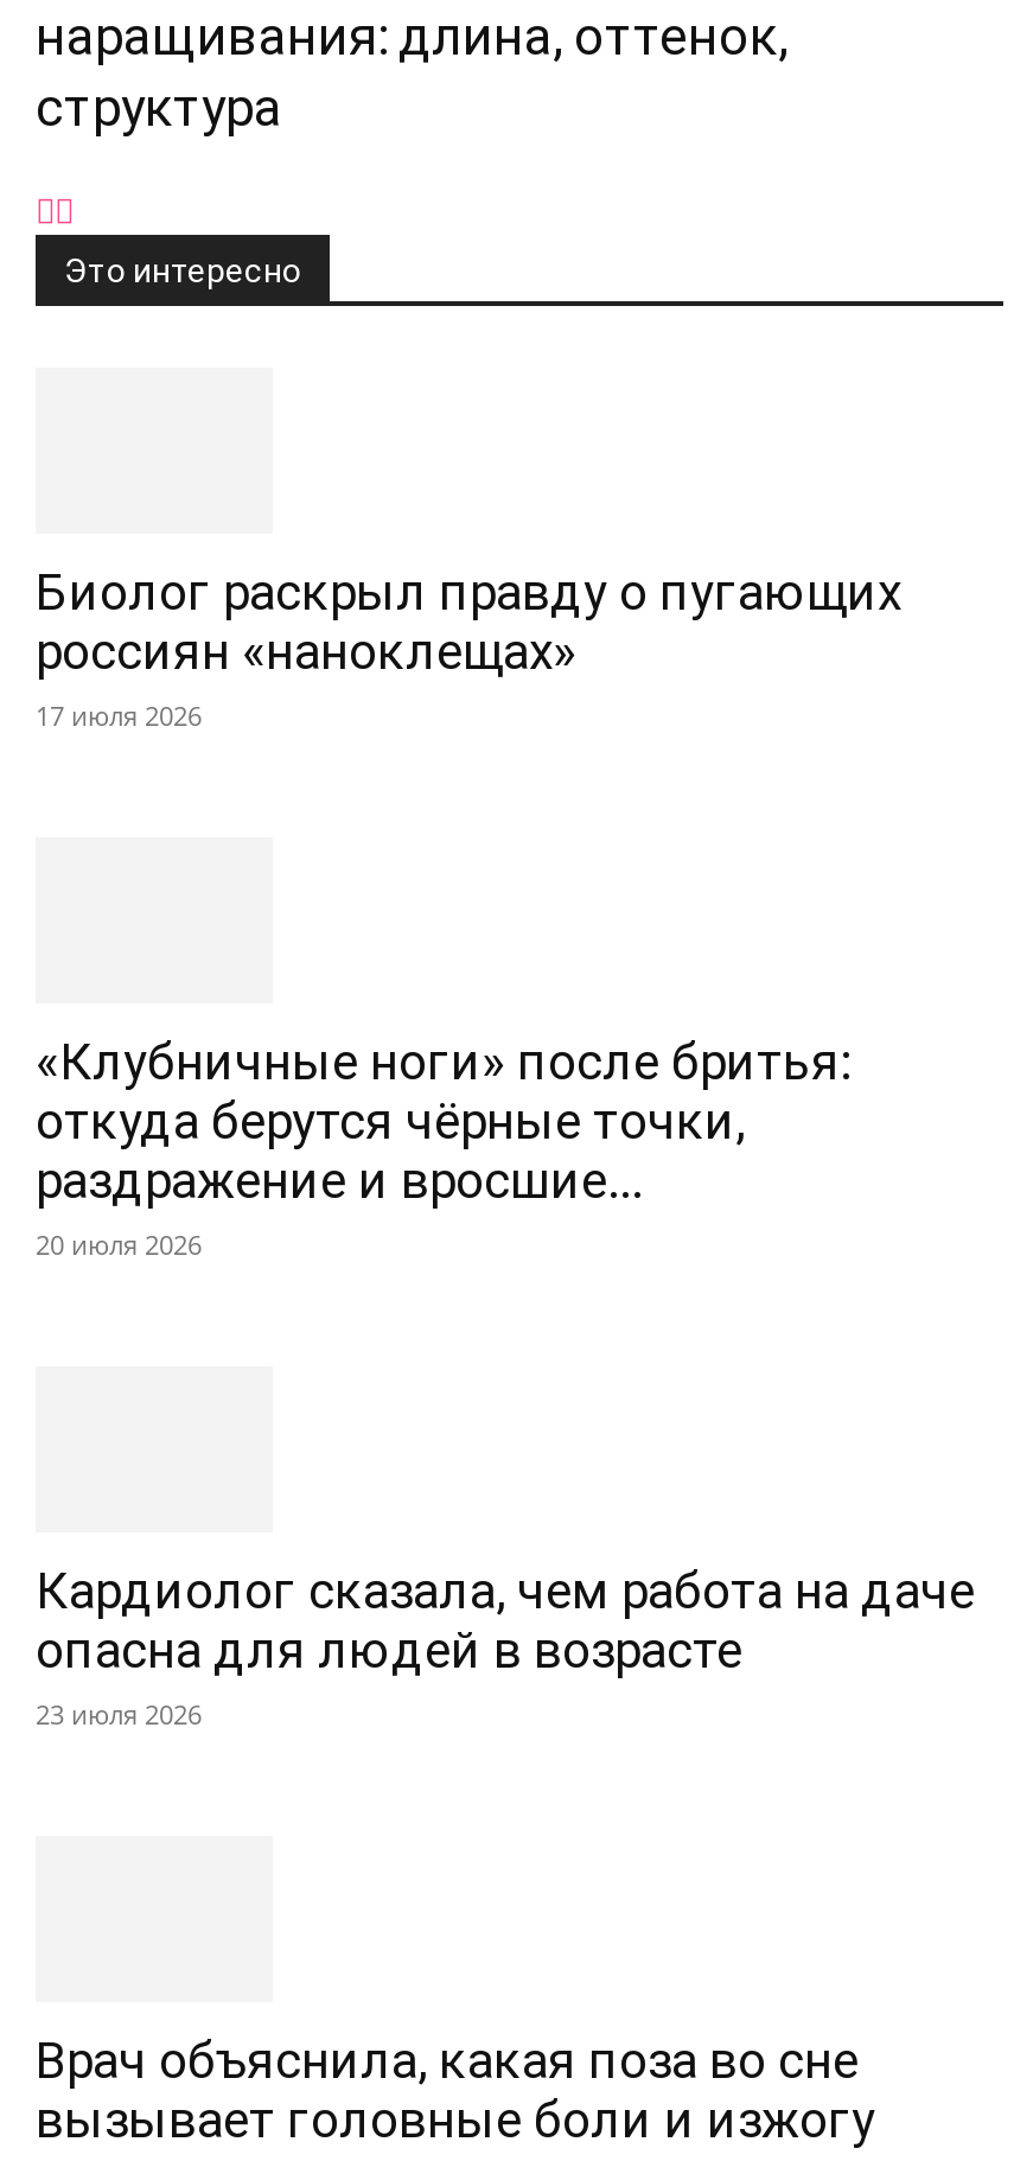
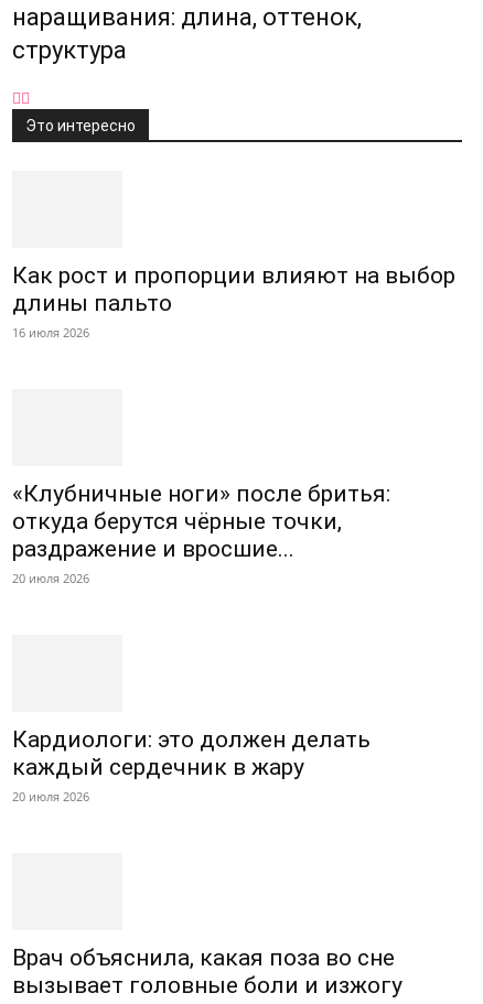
[36,565,901,733] Биолог раскрыл правду о пугающих | россиян «наноклещах» | 17 июля 2026 -> [12,262,455,341] Как рост и пропорции влияют на выбор | длины пальто | 16 июля 2026
[36,1563,975,1732] Кардиолог сказала, чем работа на даче | опасна для людей в возрасте | 23 июля 2026 -> [12,726,371,805] Кардиологи: это должен делать | каждый сердечник в жару | 20 июля 2026

